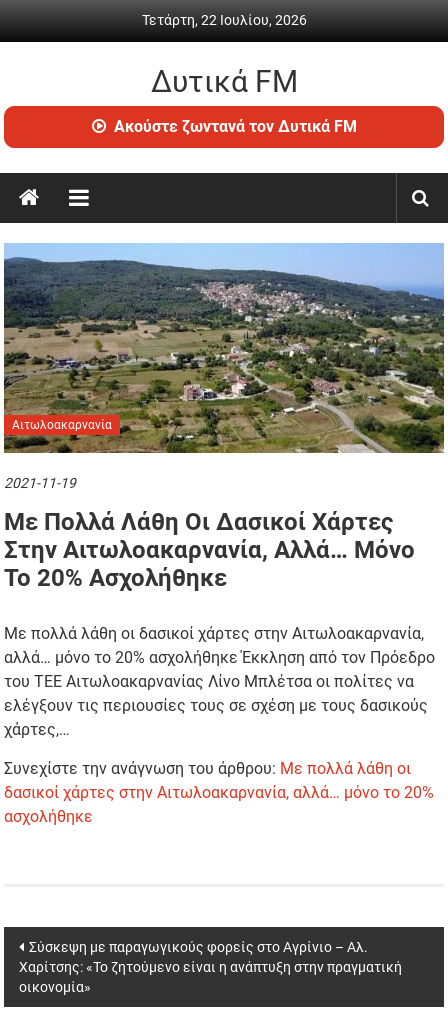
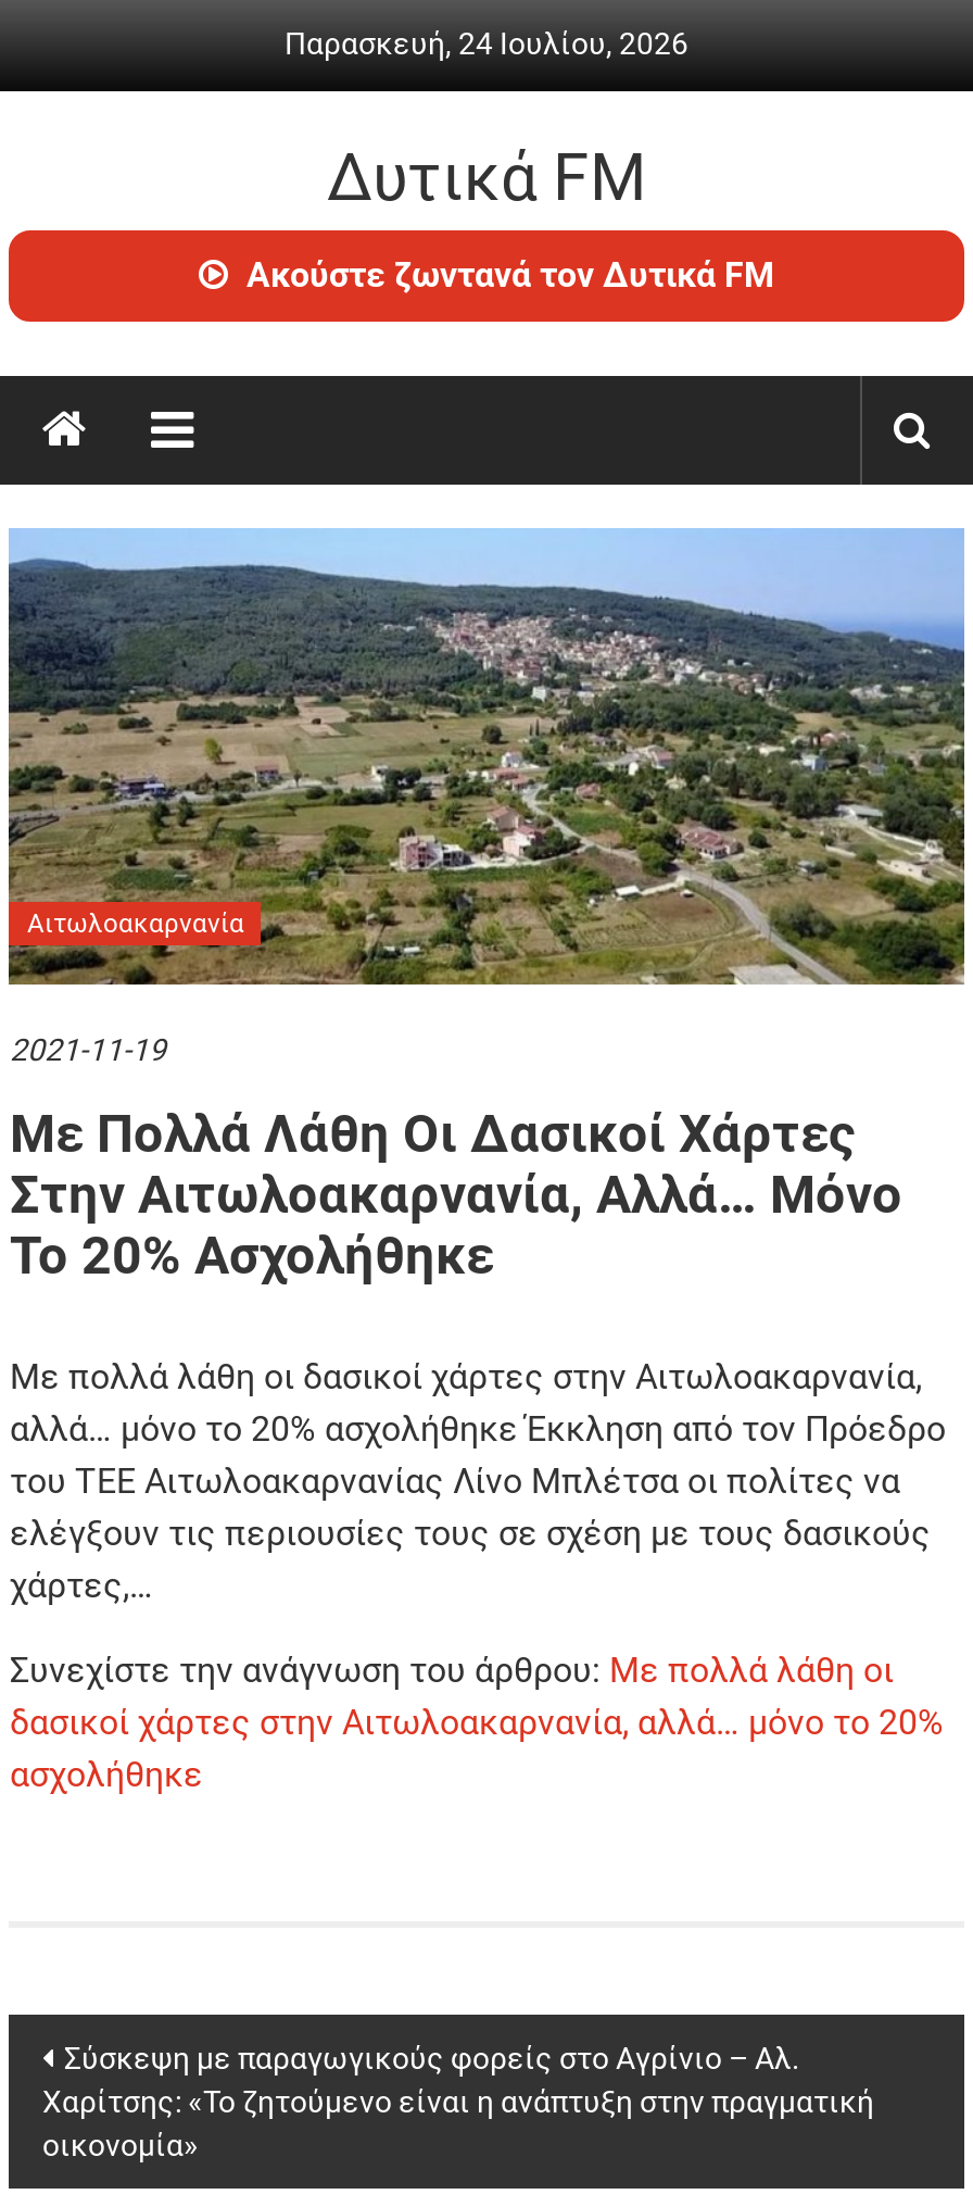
[141,12,306,28] Τετάρτη, 22 Ιουλίου, 2026 -> [285,26,688,61] Παρασκευή, 24 Ιουλίου, 2026

